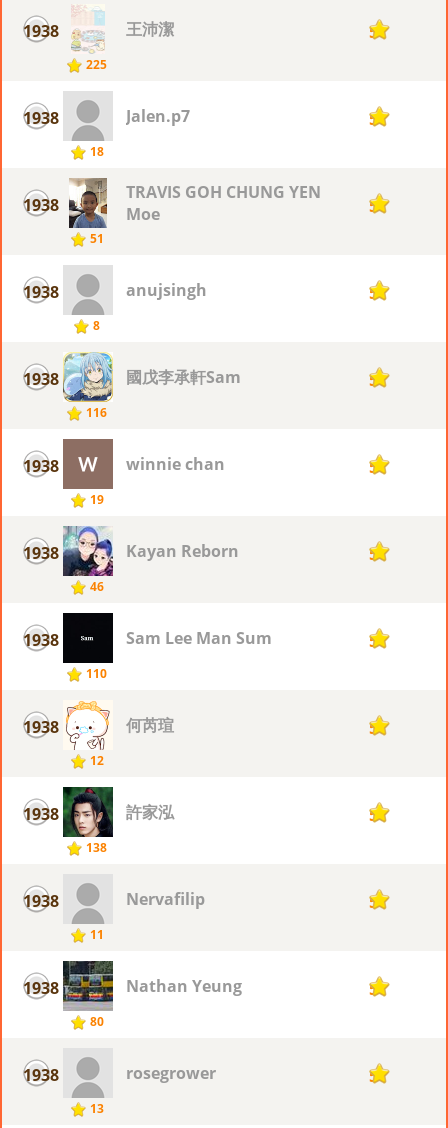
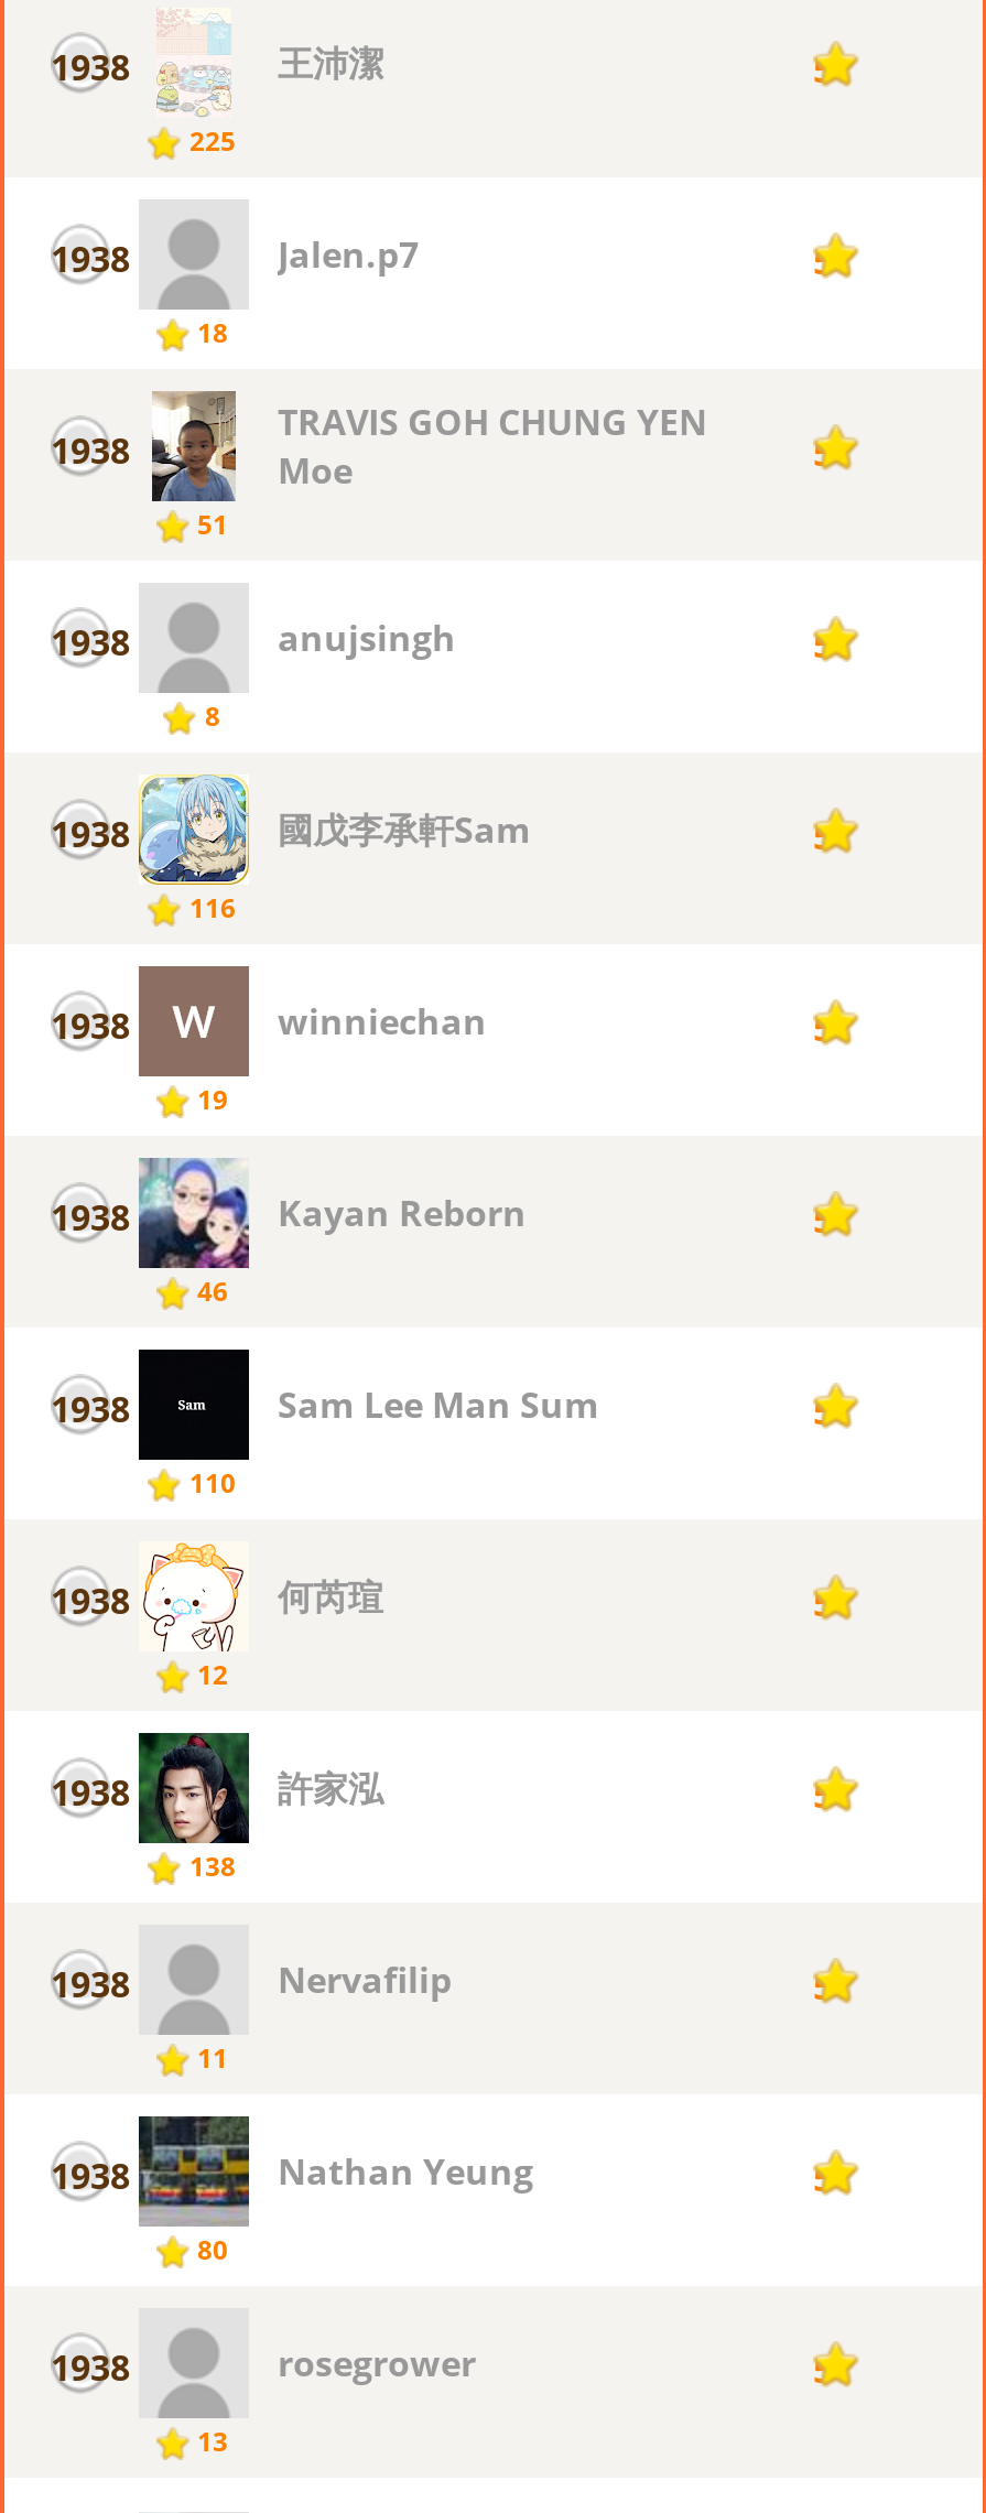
[126,453,225,475] winnie chan -> [278,997,487,1046] winniechan

